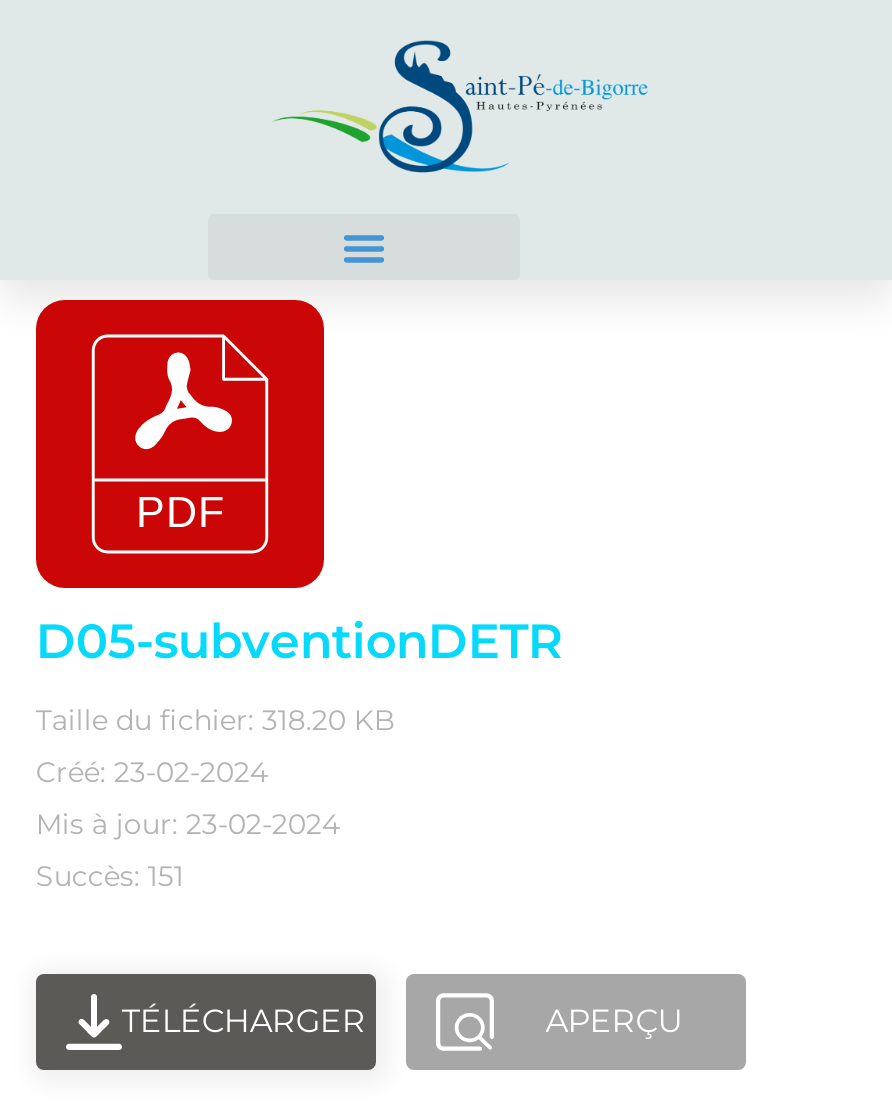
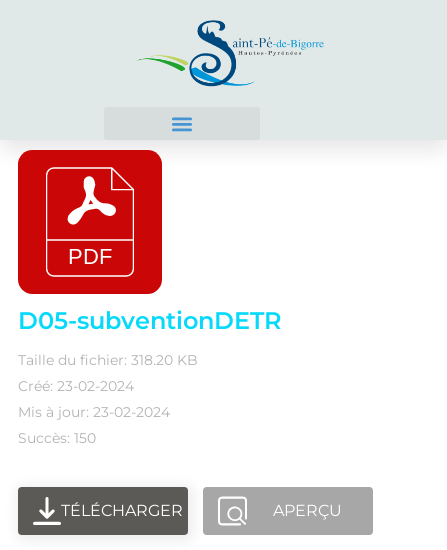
[36,858,184,894] Succès: 151 -> [18,429,96,447] Succès: 150

